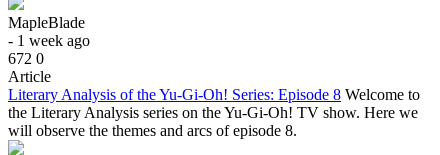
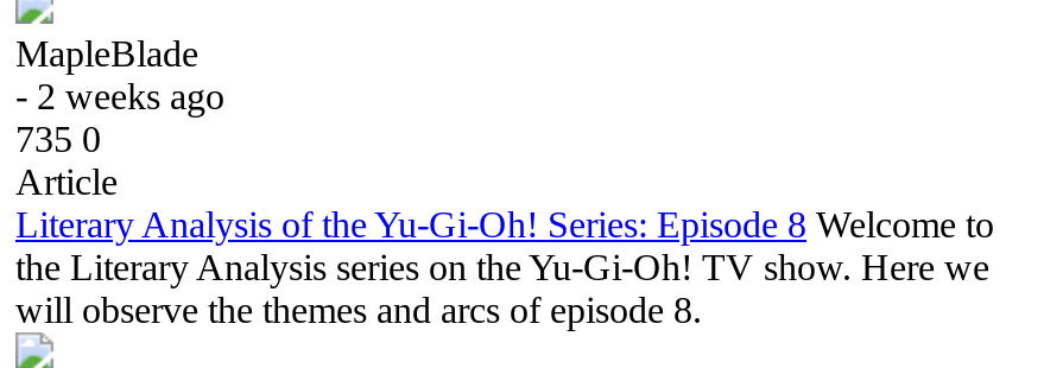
[8,32,90,49] - 1 week ago -> [15,75,224,115] - 2 weeks ago
[8,50,44,67] 672 0 -> [15,118,101,158] 735 0

